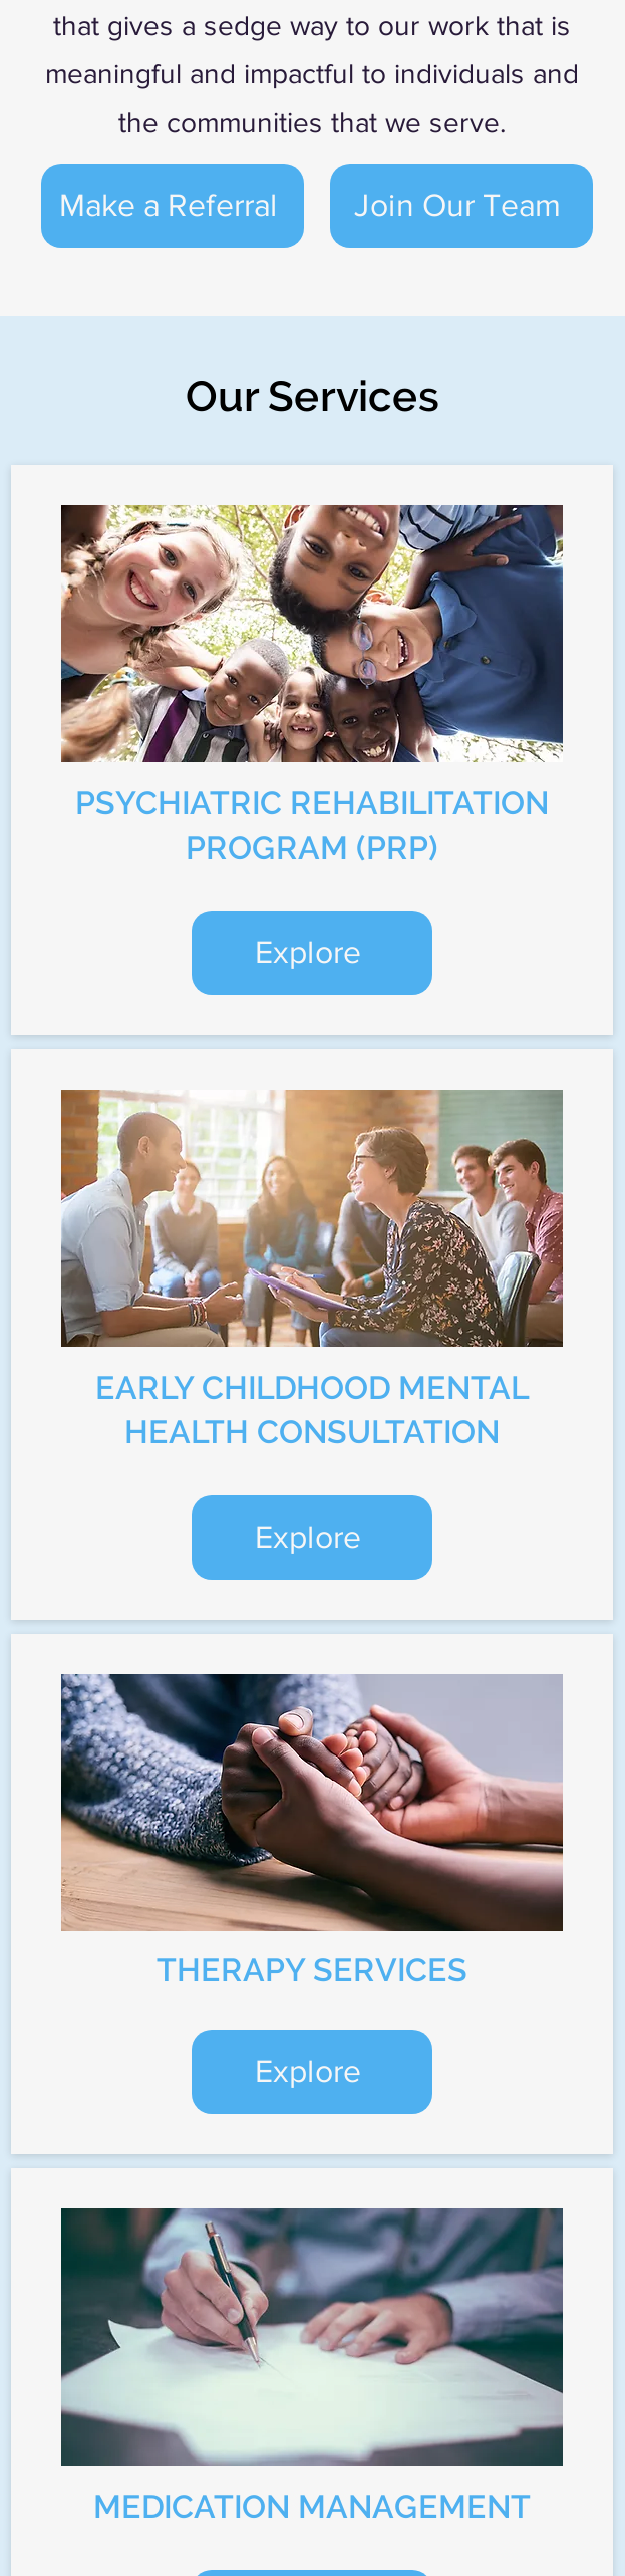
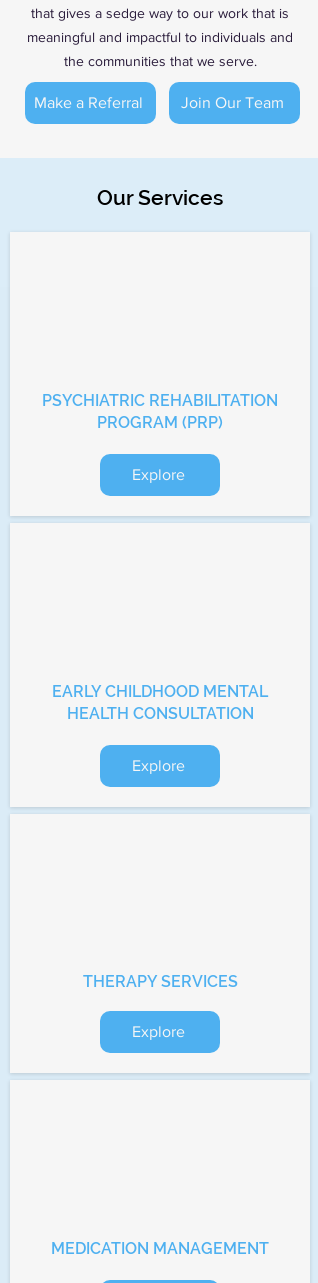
[59,503,565,764] [image] -> none
[59,1088,565,1349] [image] -> none
[59,1672,565,1933] [image] -> none
[59,2206,565,2468] [image] -> none

